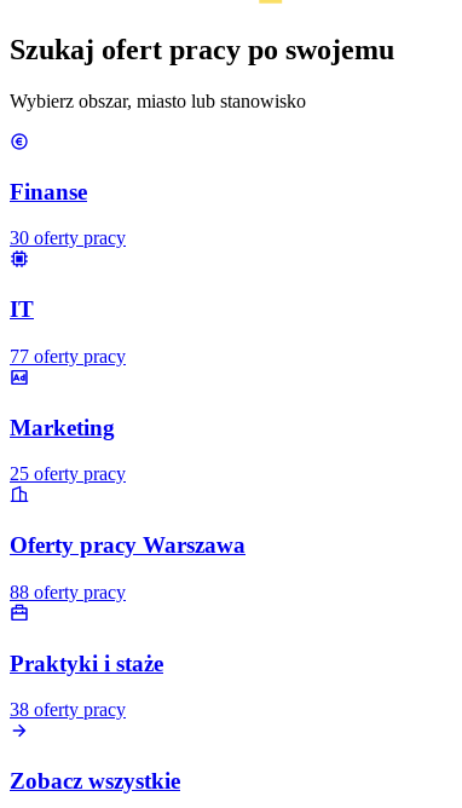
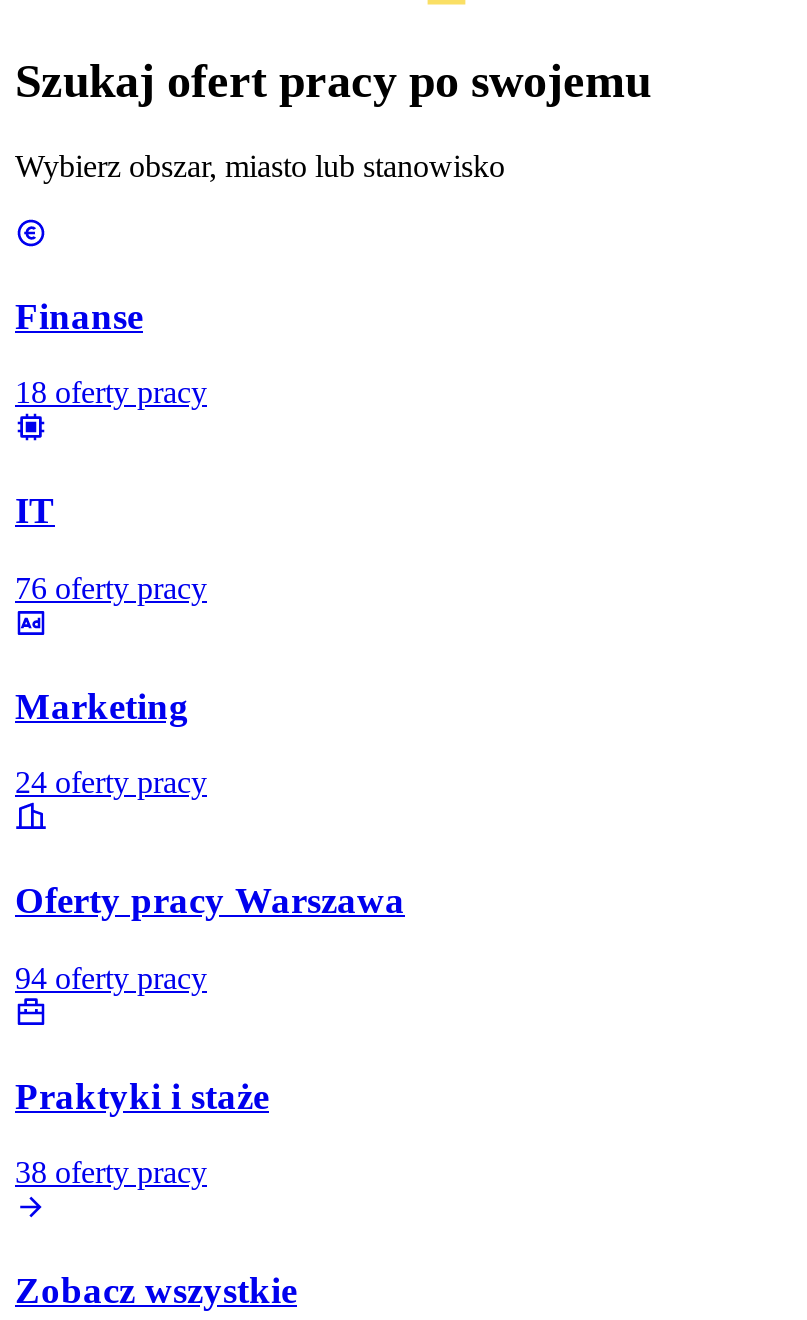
[10,228,126,249] 30 oferty pracy -> [15,376,207,410] 18 oferty pracy
[10,346,126,366] 77 oferty pracy -> [15,571,207,605] 76 oferty pracy
[10,464,126,484] 25 oferty pracy -> [15,766,207,800] 24 oferty pracy
[10,582,126,602] 88 oferty pracy -> [15,961,207,995] 94 oferty pracy

